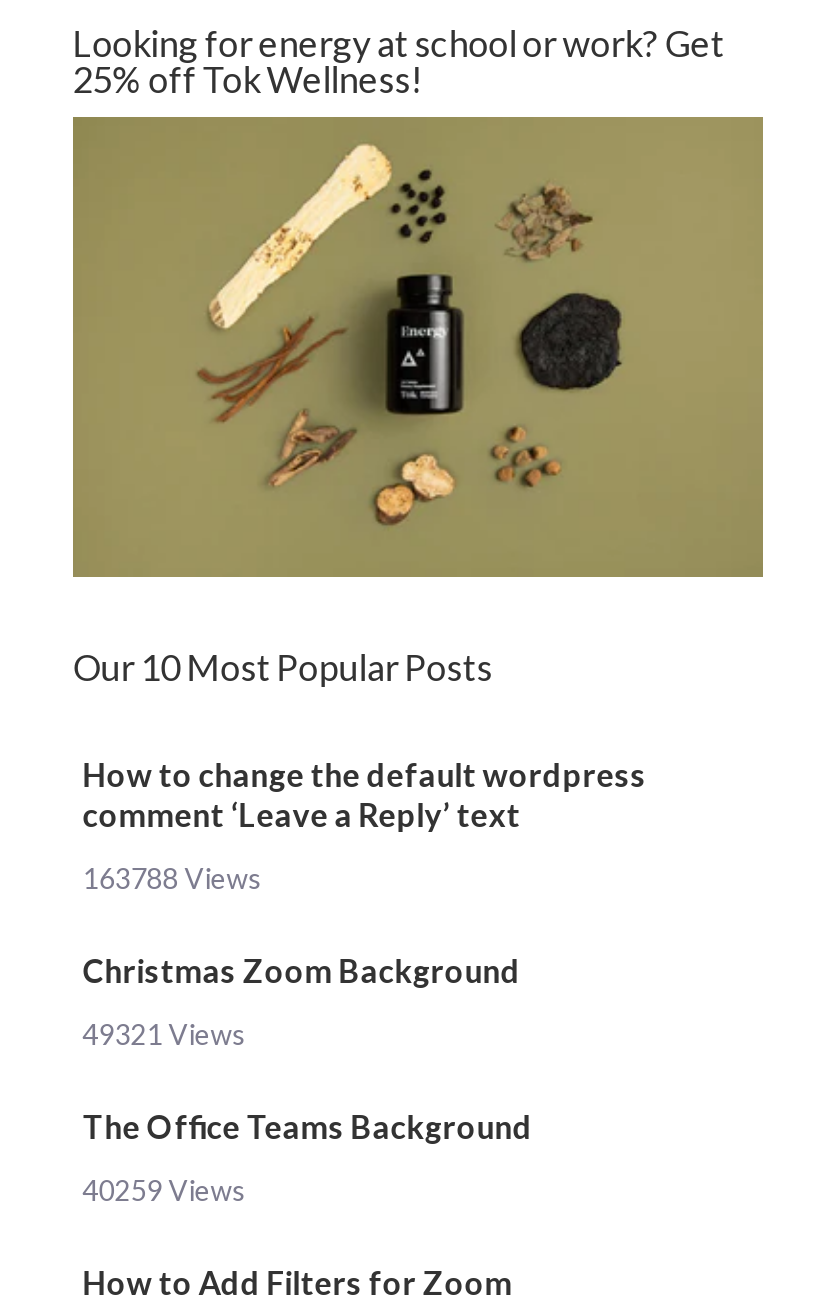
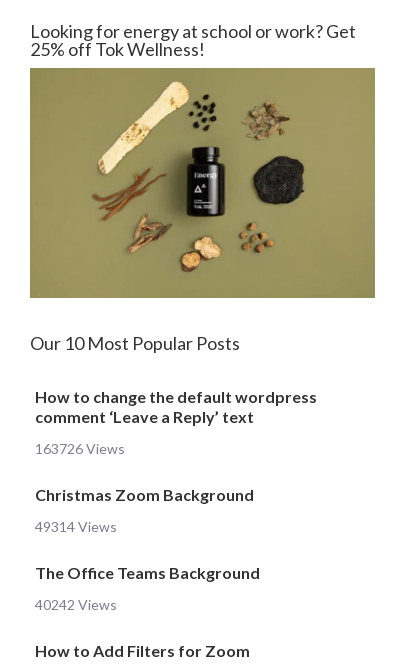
[83,860,263,894] 163788 Views -> [35,440,125,457] 163726 Views
[83,1016,247,1050] 49321 Views -> [35,518,117,535] 49314 Views
[83,1172,247,1206] 40259 Views -> [35,596,117,613] 40242 Views

